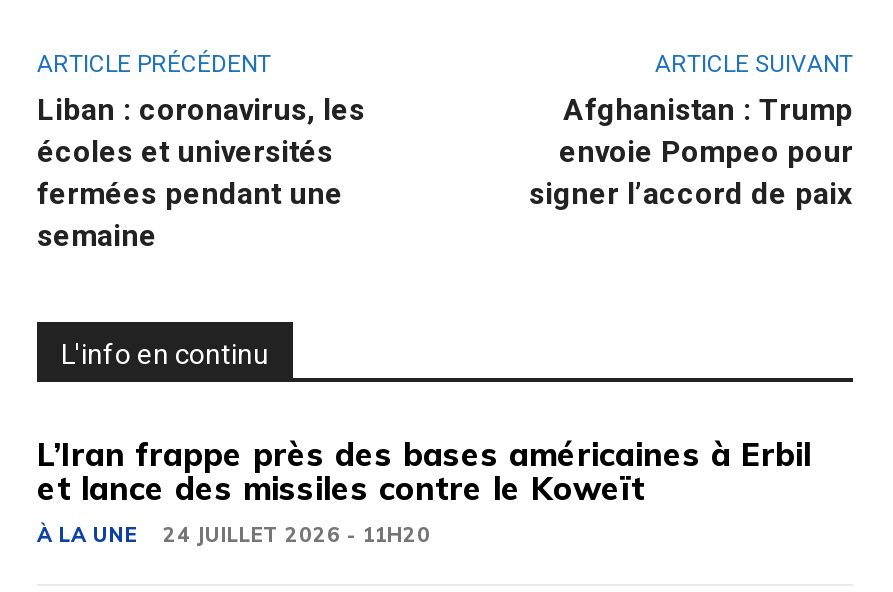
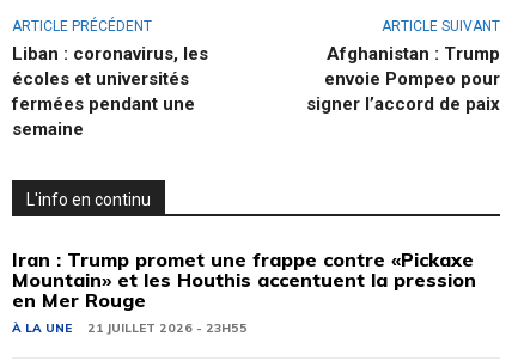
[37,434,811,508] L’Iran frappe près des bases américaines à Erbil | et lance des missiles contre le Koweït -> [12,248,476,312] Iran : Trump promet une frappe contre «Pickaxe | Mountain» et les Houthis accentuent la pression | en Mer Rouge
[37,522,431,548] À LA UNE 24 JUILLET 2026 - 11H20 -> [12,321,248,336] À LA UNE 21 JUILLET 2026 - 23H55

